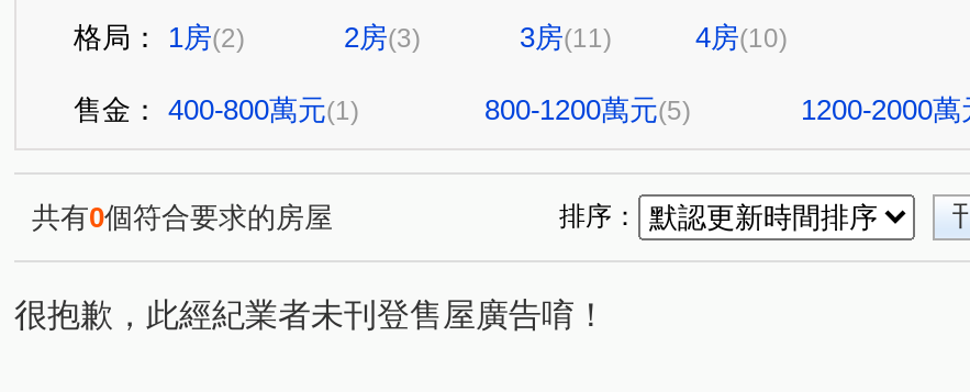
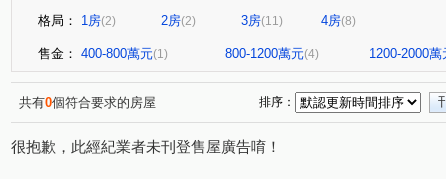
[344,21,421,54] 2房(3) -> [161,13,196,28] 2房(2)
[695,21,788,54] 4房(10) -> [321,13,356,28] 4房(8)
[484,93,691,126] 800-1200萬元(5) -> [225,46,319,61] 800-1200萬元(4)

